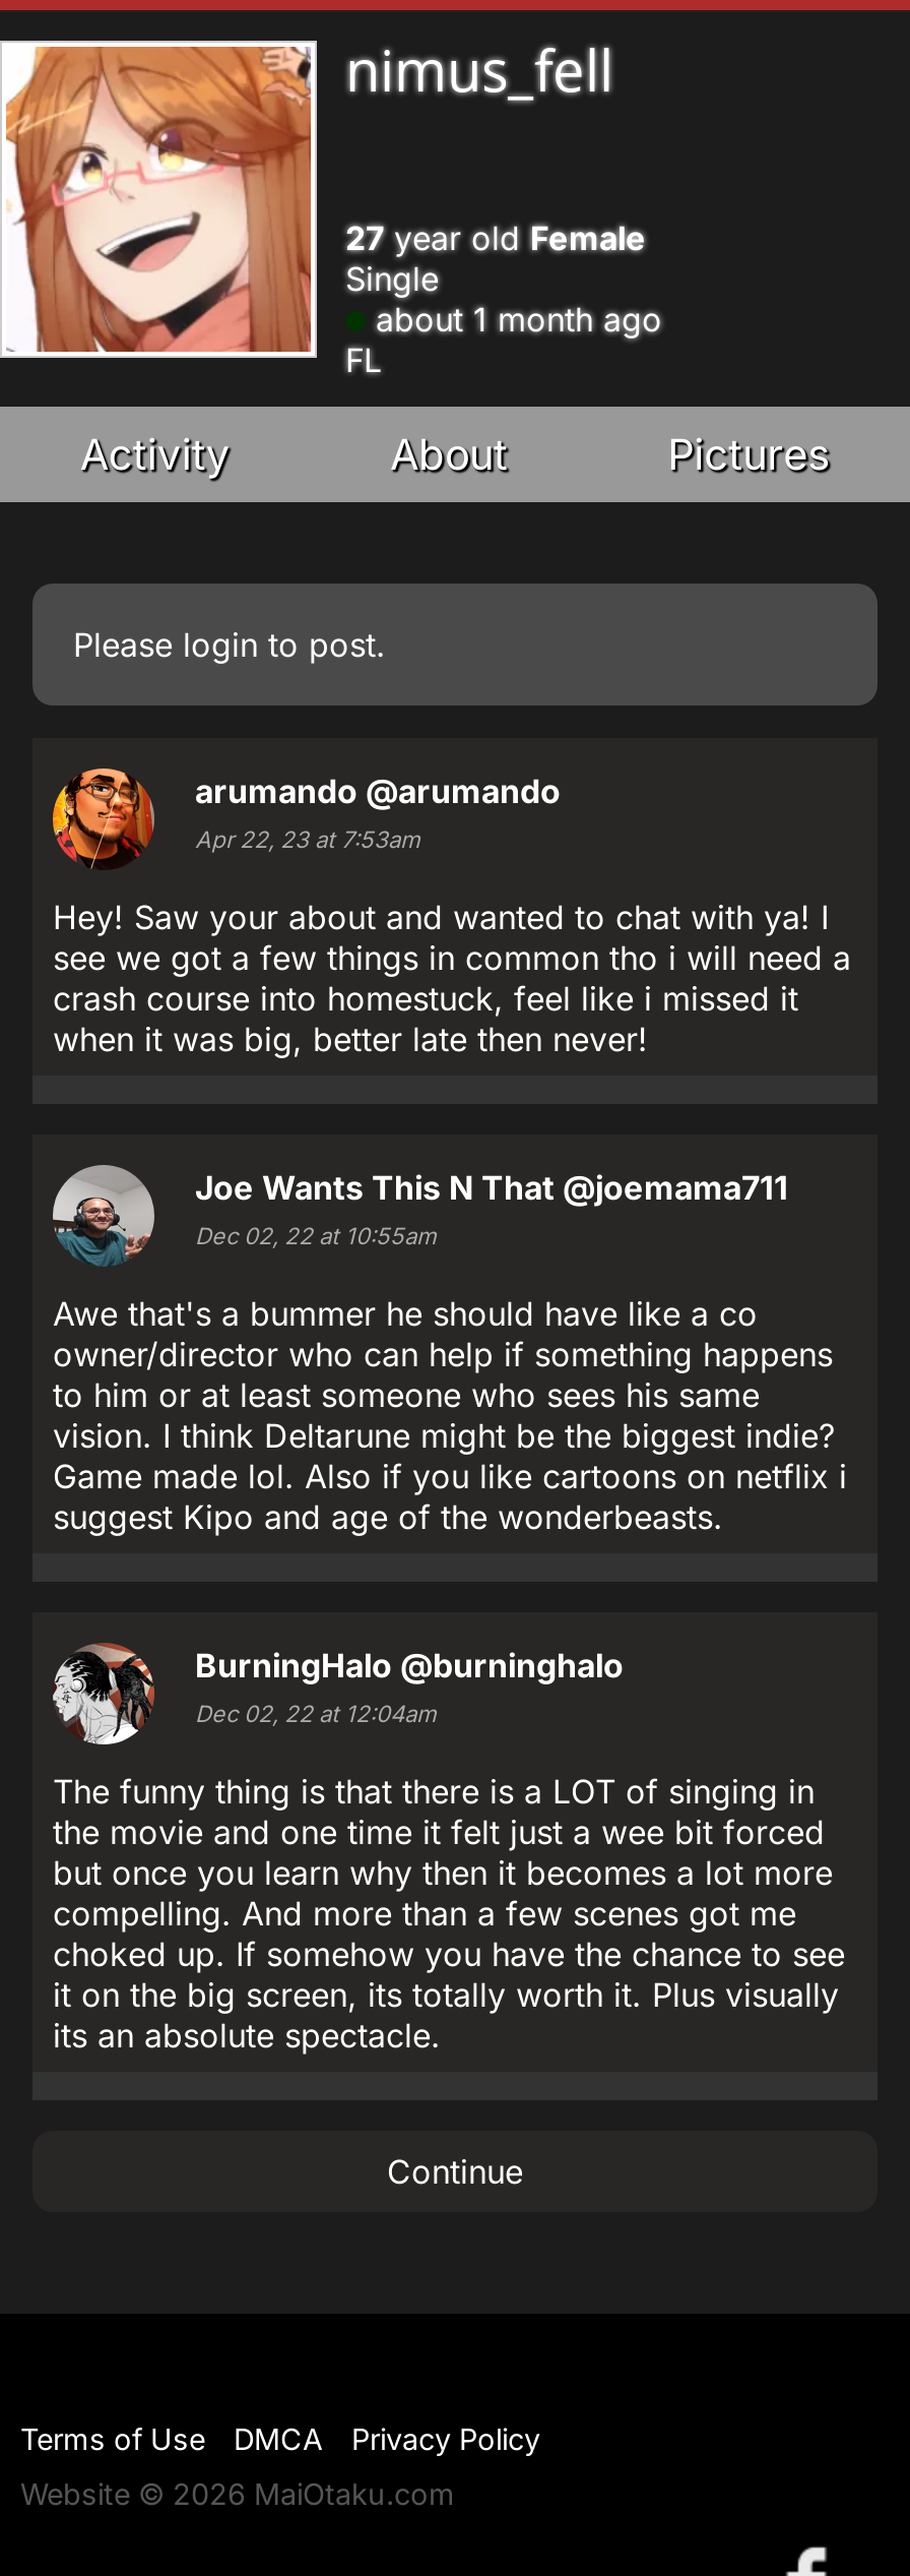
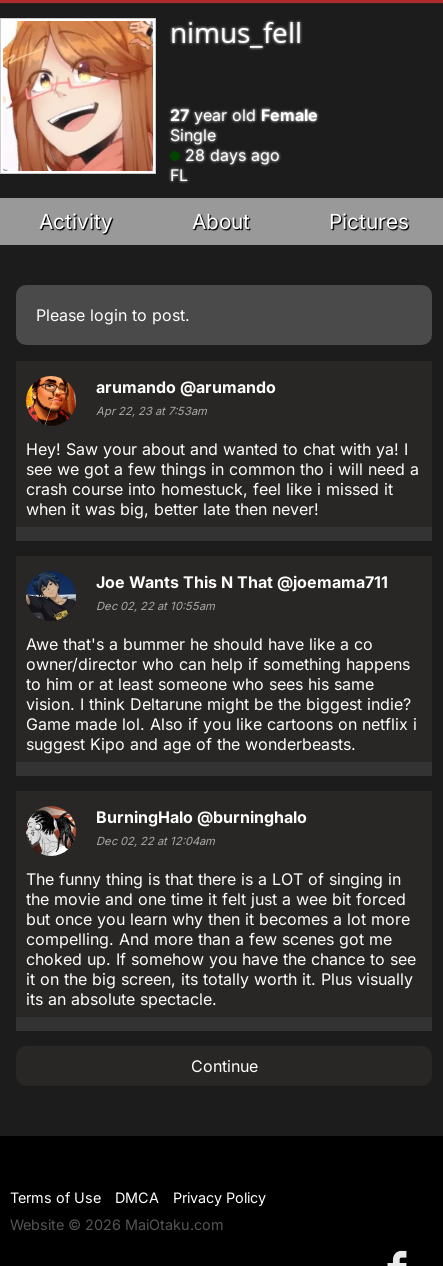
[366,299,662,340] about 1 month ago -> [180,145,280,165] 28 days ago
[51,1163,154,1267] [image] -> [26,571,76,620] [image]

